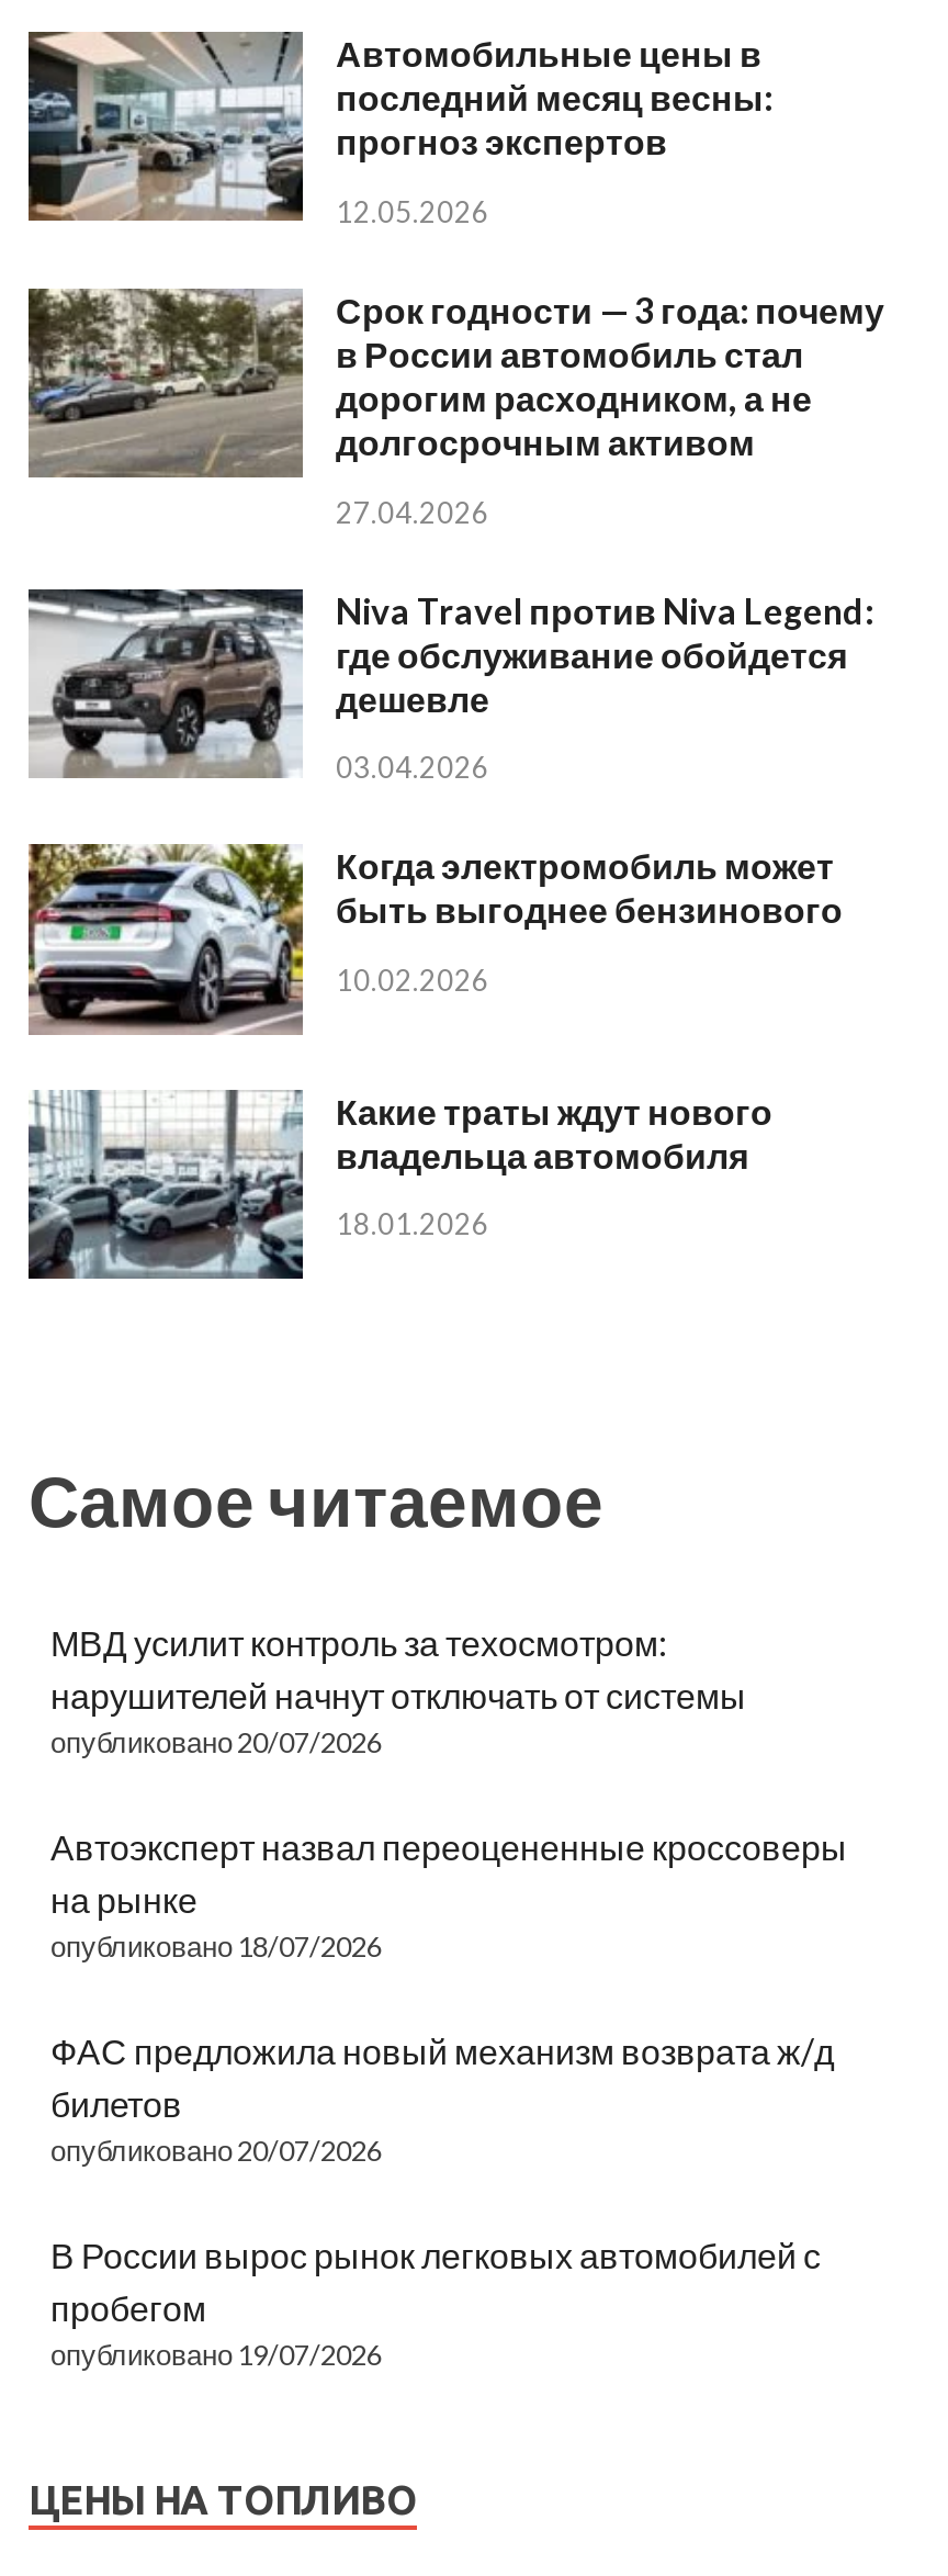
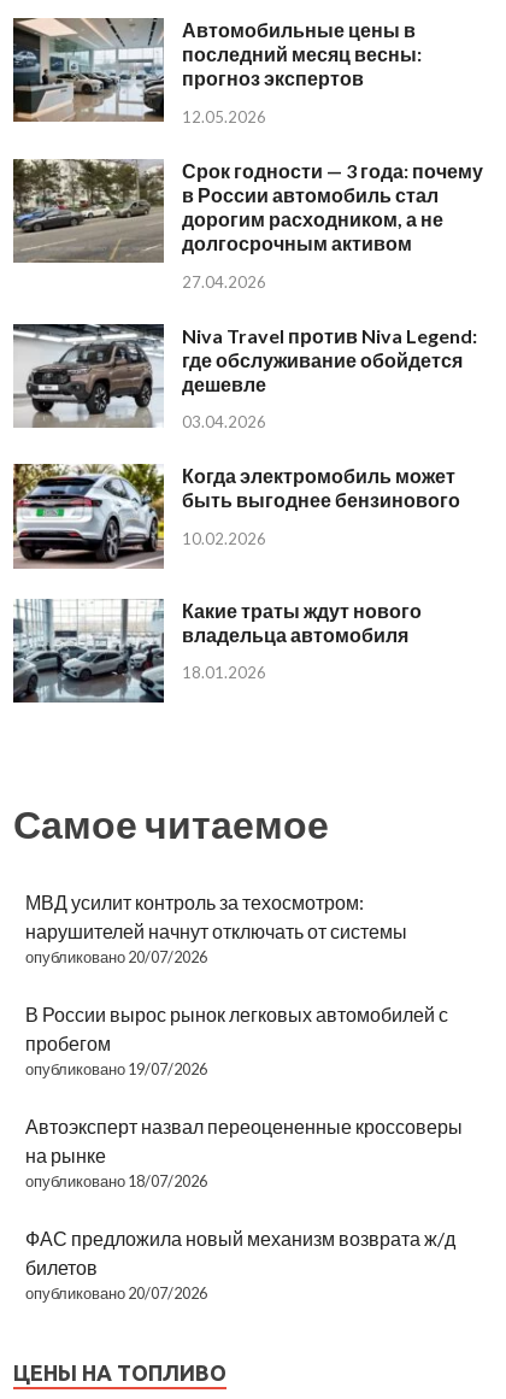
moved [50,1826,847,2169] -> [25,1115,463,1303]: Автоэксперт назвал переоцененные кроссоверы | на рынке | опубликовано 18/07/2026 | ФАС предложила новый механизм возврата ж/д | билетов | опубликовано 20/07/2026
moved [50,2234,821,2373] -> [25,1003,448,1079]: В России вырос рынок легковых автомобилей с | пробегом | опубликовано 19/07/2026

